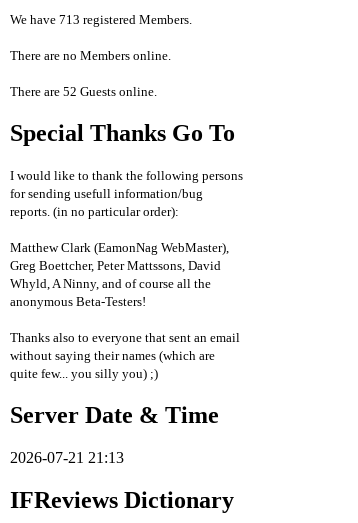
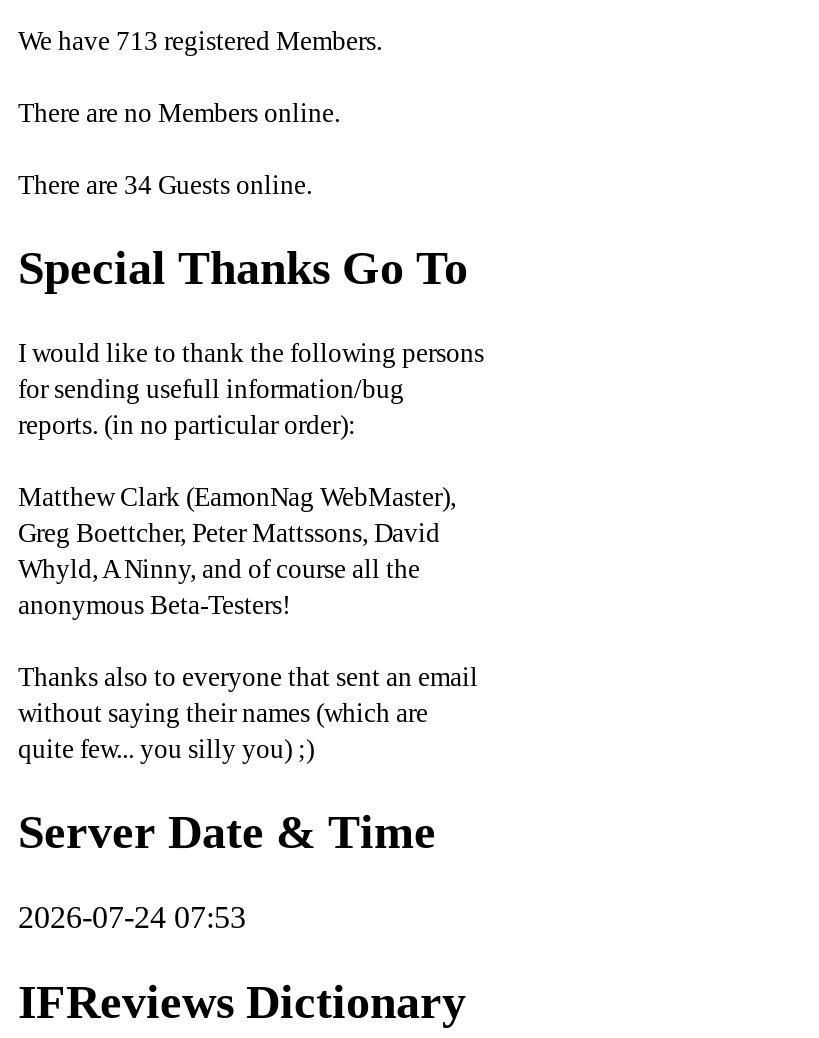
[10,84,157,99] There are 52 Guests online. -> [18,169,312,199] There are 34 Guests online.
[10,449,124,466] 2026-07-21 21:13 -> [18,900,246,934] 2026-07-24 07:53

